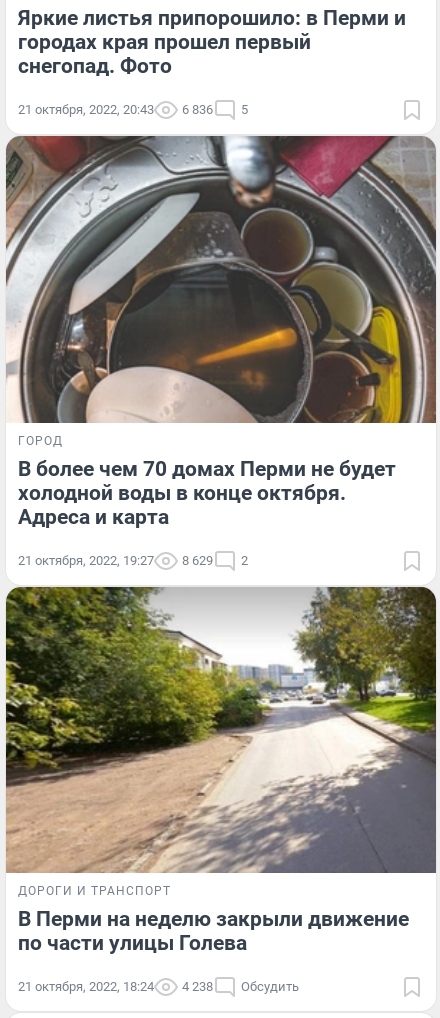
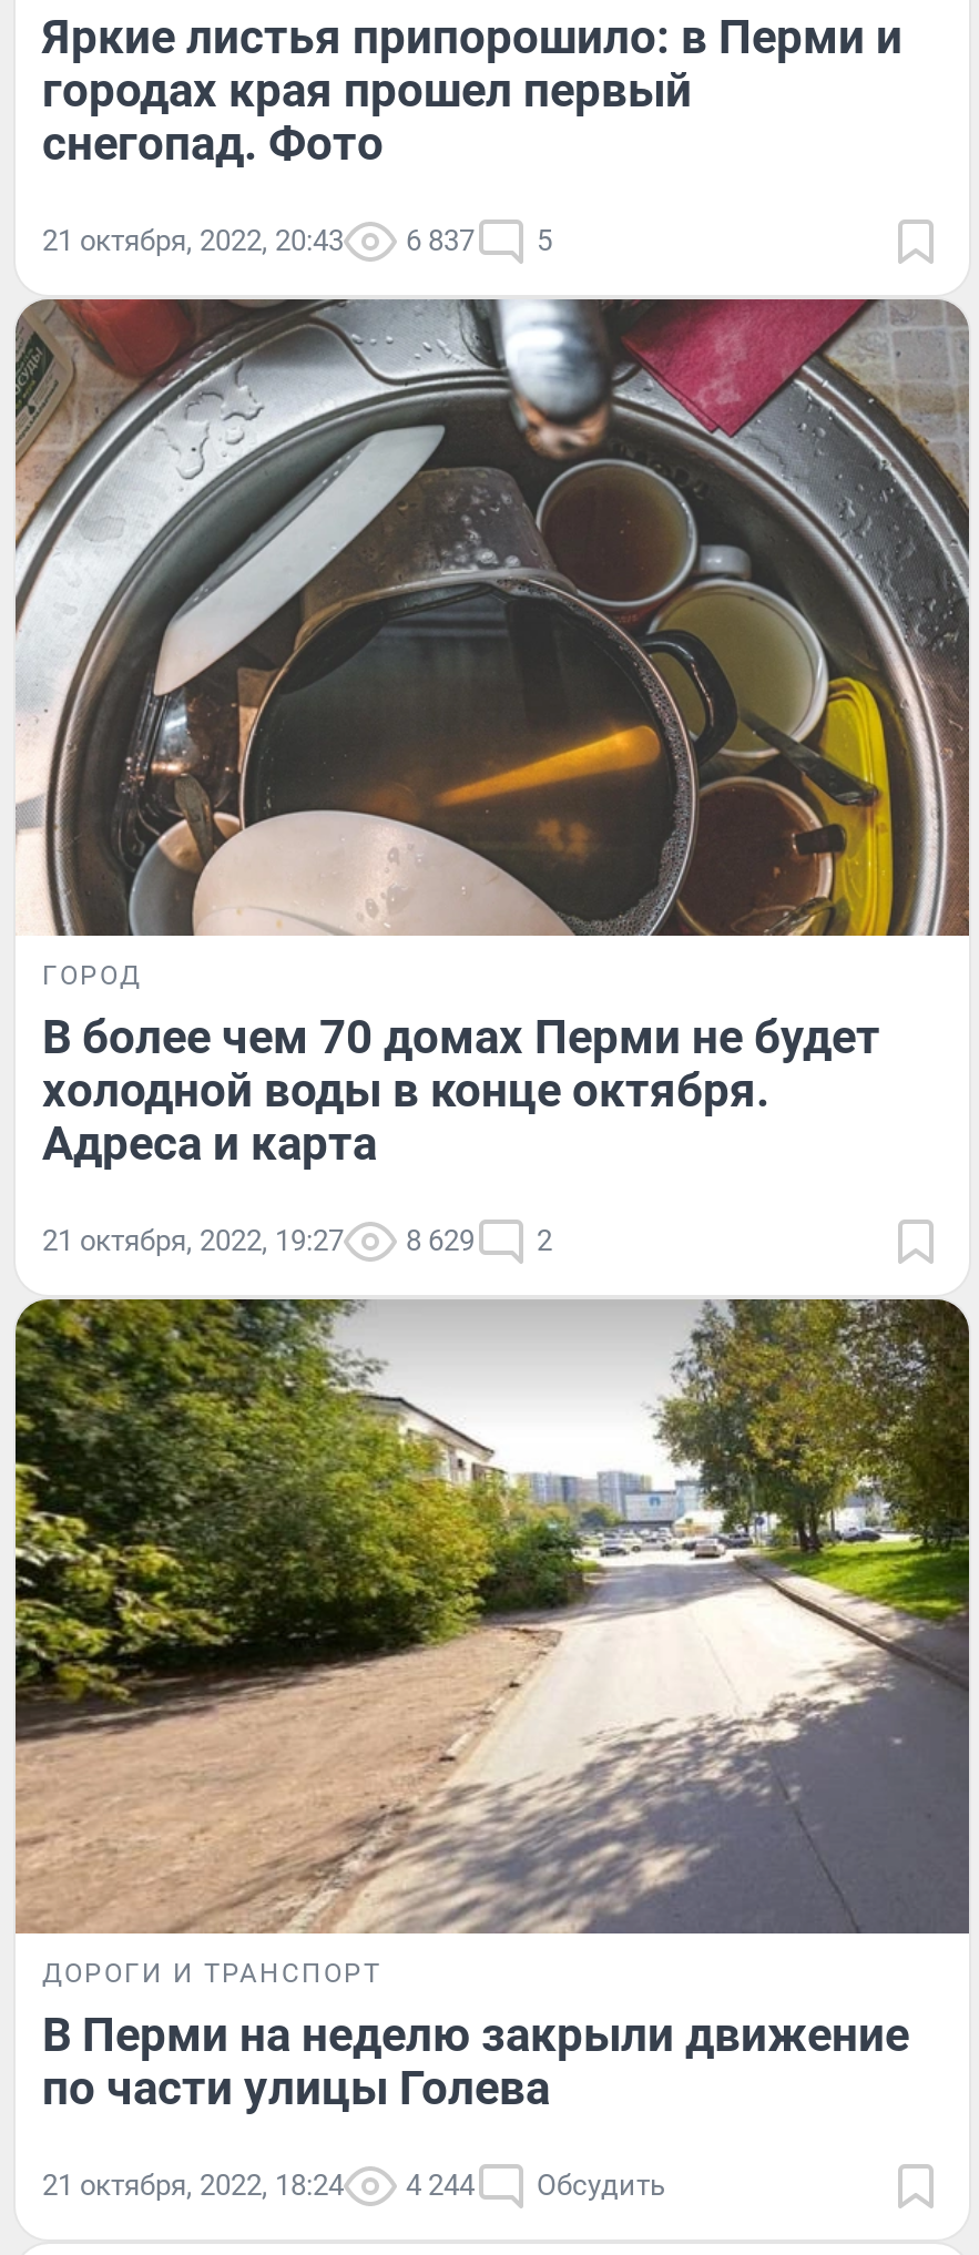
[18,102,248,117] 21 октября, 2022, 20:43 6 836 5 -> [42,224,552,257] 21 октября, 2022, 20:43 6 837 5
[18,979,299,994] 21 октября, 2022, 18:24 4 238 Обсудить -> [42,2169,665,2202] 21 октября, 2022, 18:24 4 244 Обсудить

